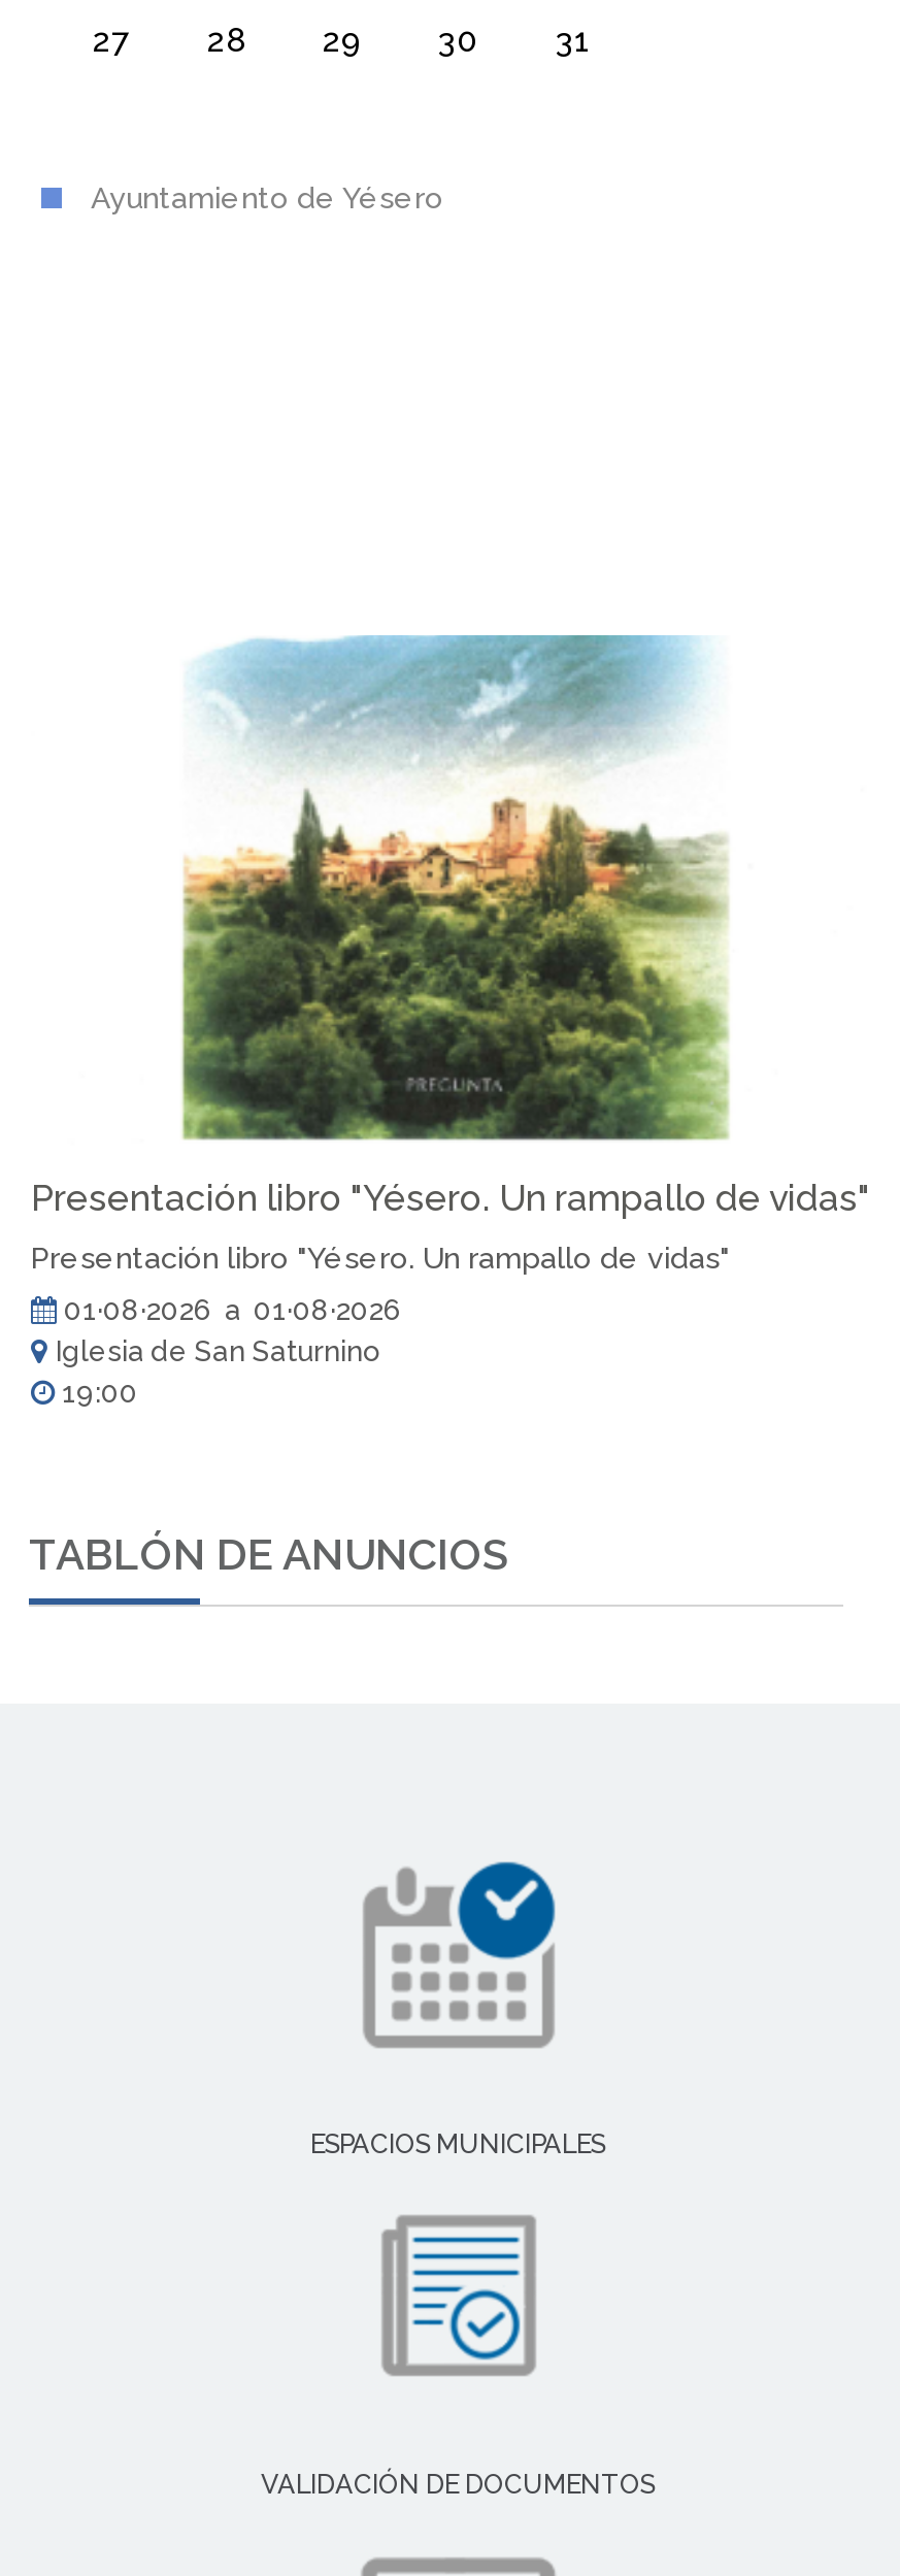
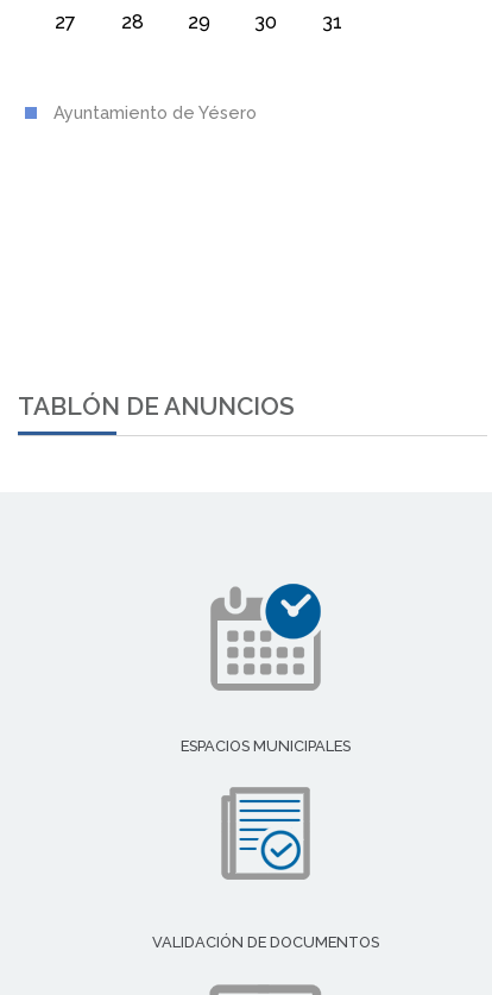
[31,633,870,1409] [image] | Presentación libro "Yésero. Un rampallo de vidas" | Presentación libro "Yésero. Un rampallo de vidas" | 01·08·2026 a 01·08·2026 | Iglesia de San Saturnino | 19:00 -> none

